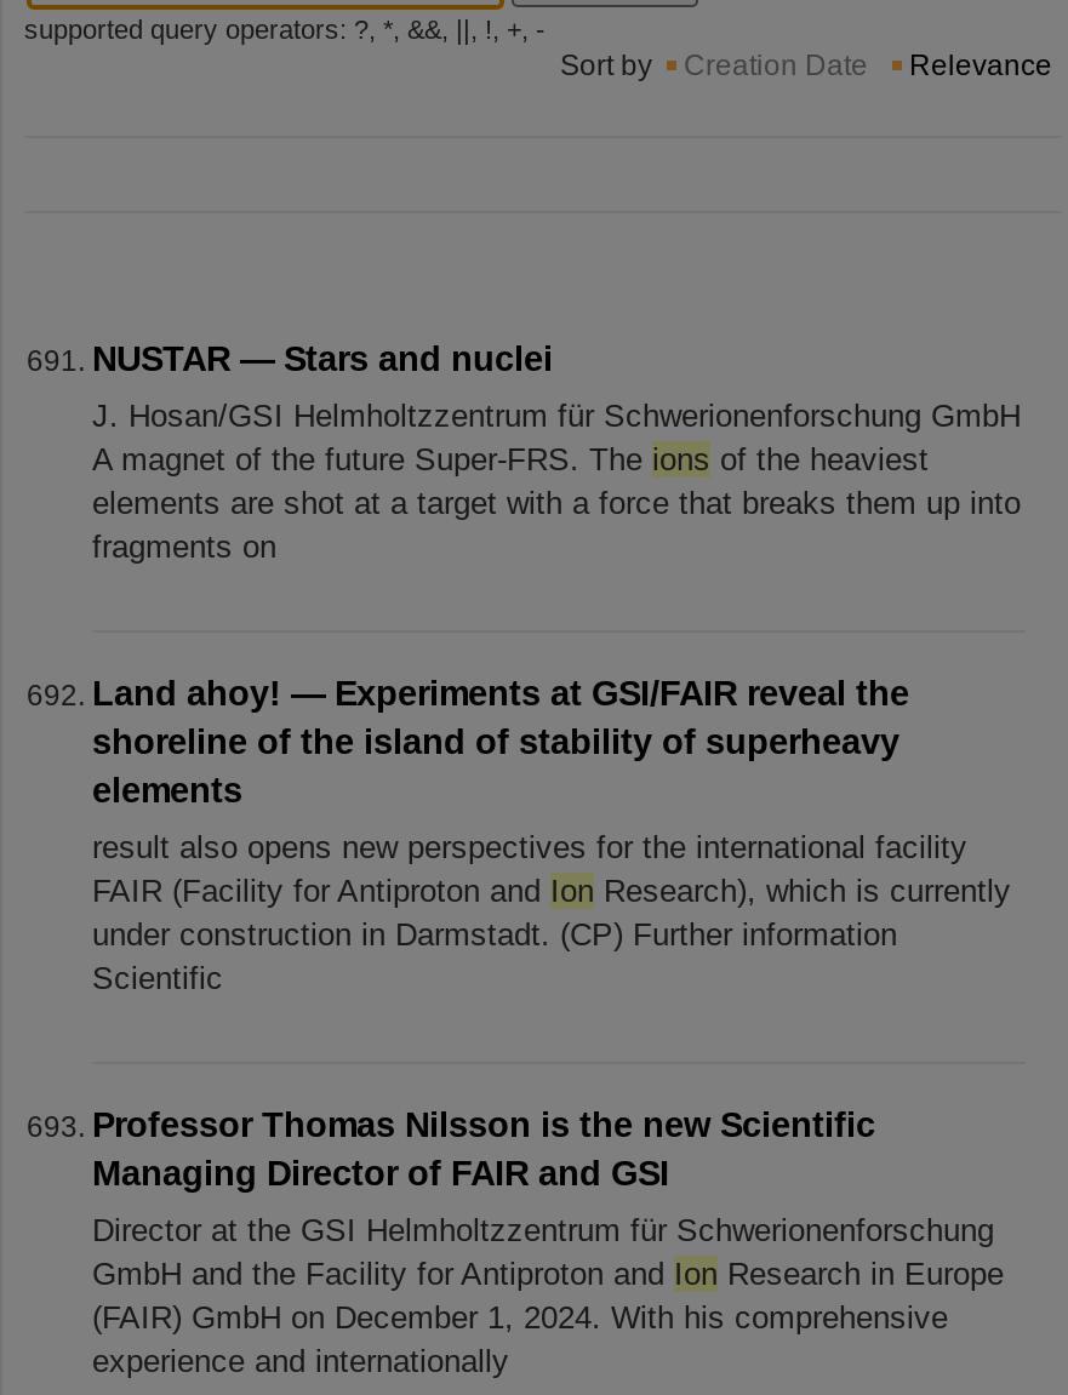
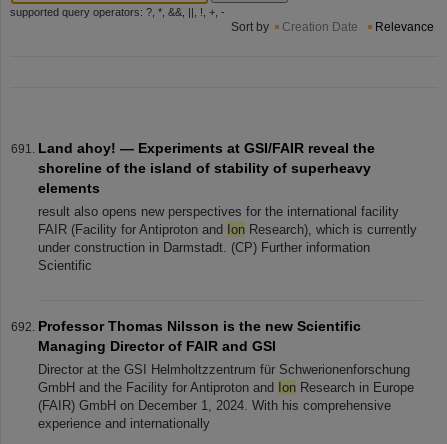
[92,339,1021,565] NUSTAR — Stars and nuclei | J. Hosan/GSI Helmholtzzentrum für Schwerionenforschung GmbH | A magnet of the future Super-FRS. The ions of the heaviest | elements are shot at a target with a force that breaks them up into | fragments on -> none

